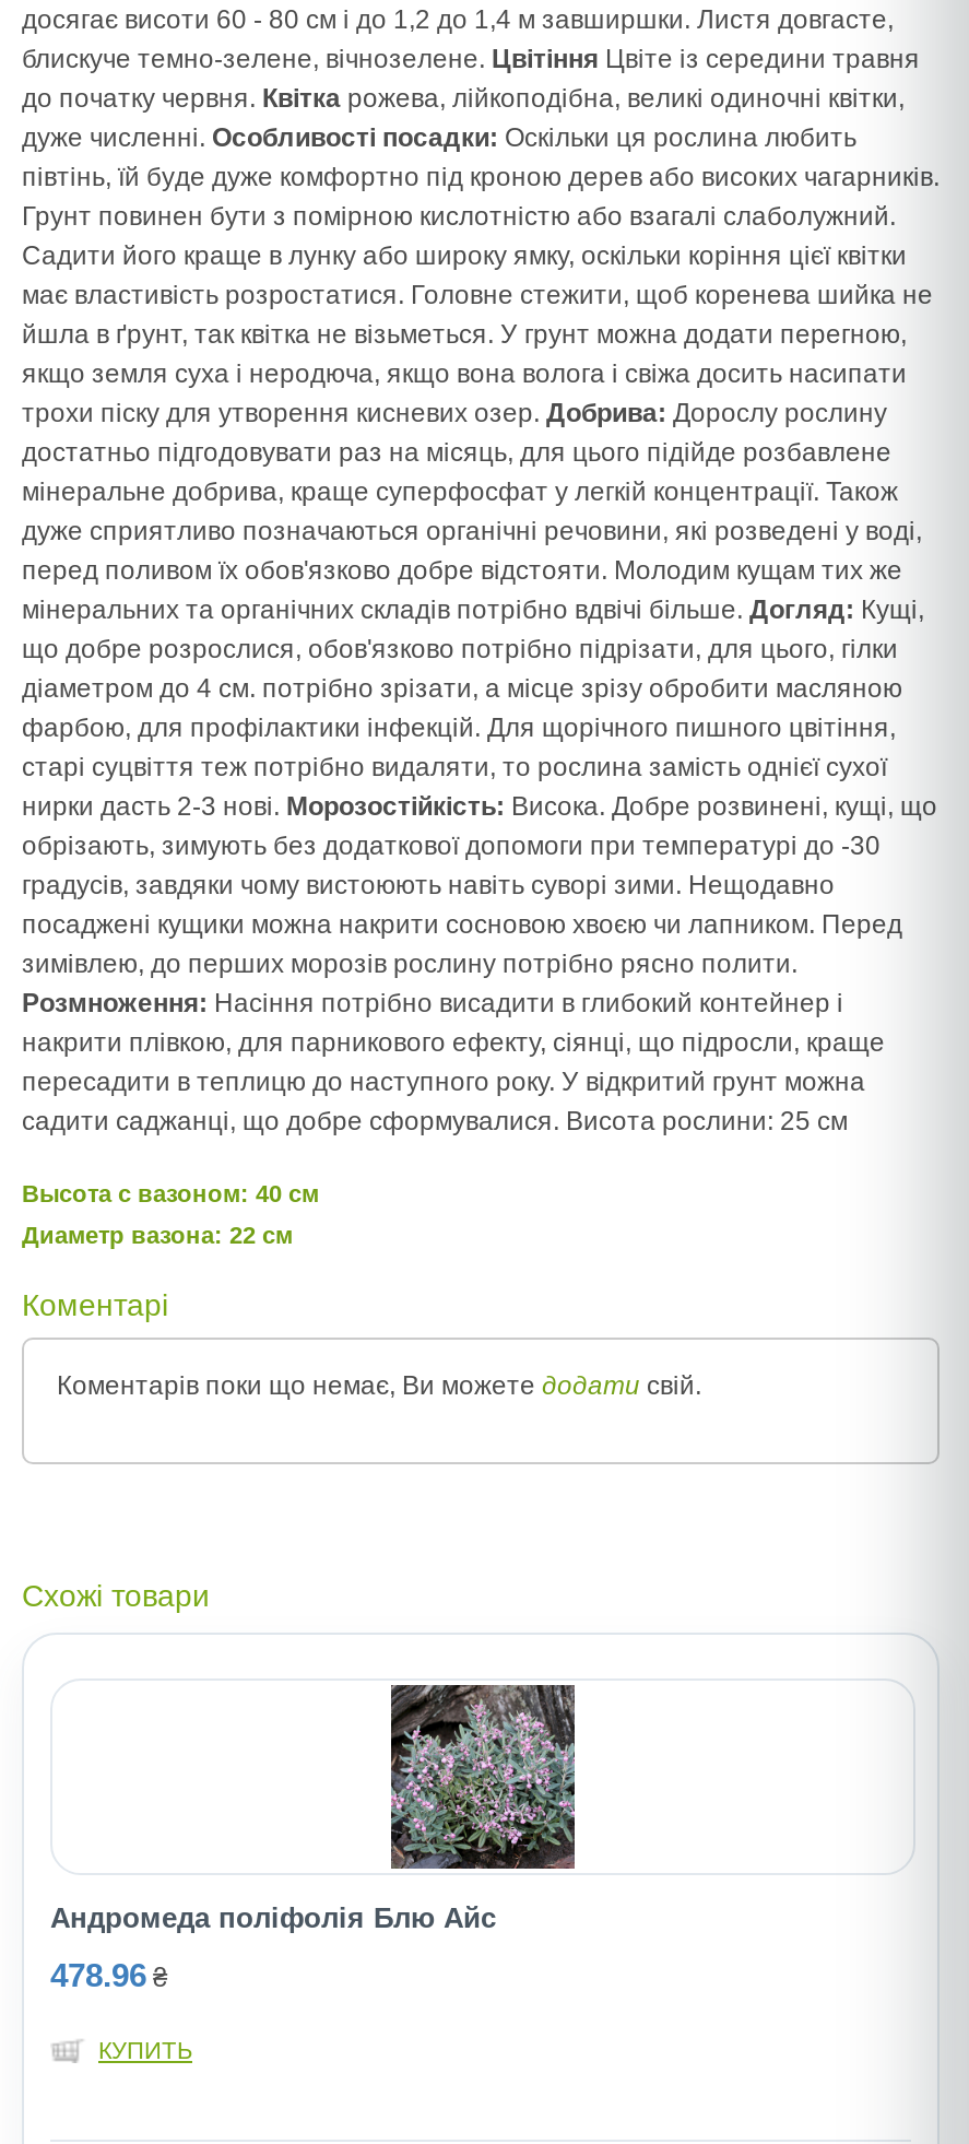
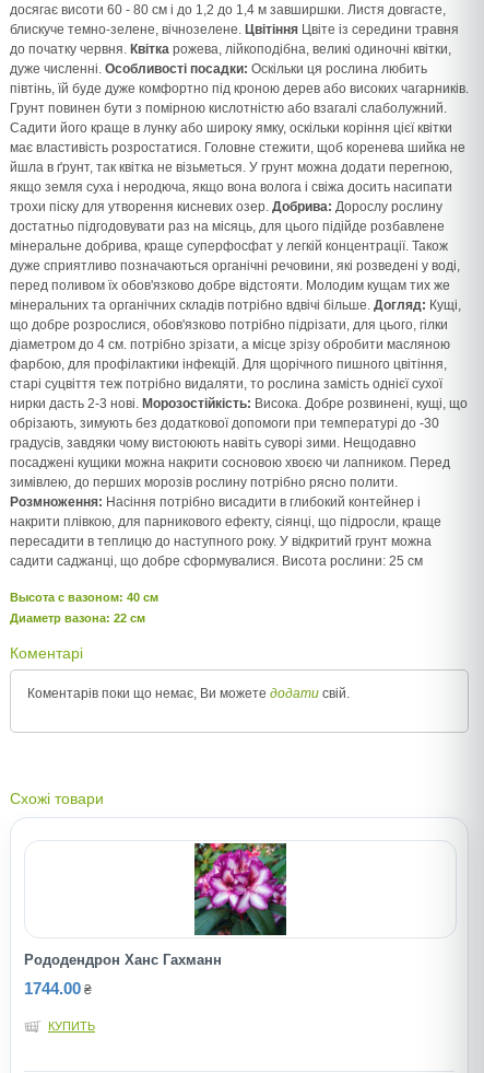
[50,1683,577,1934] [image] | Андромеда поліфолія Блю Айс -> [24,842,287,968] [image] | Рододендрон Ханс Гахманн
[50,1956,168,1993] 478.96 ₴ -> [24,979,92,998] 1744.00 ₴

